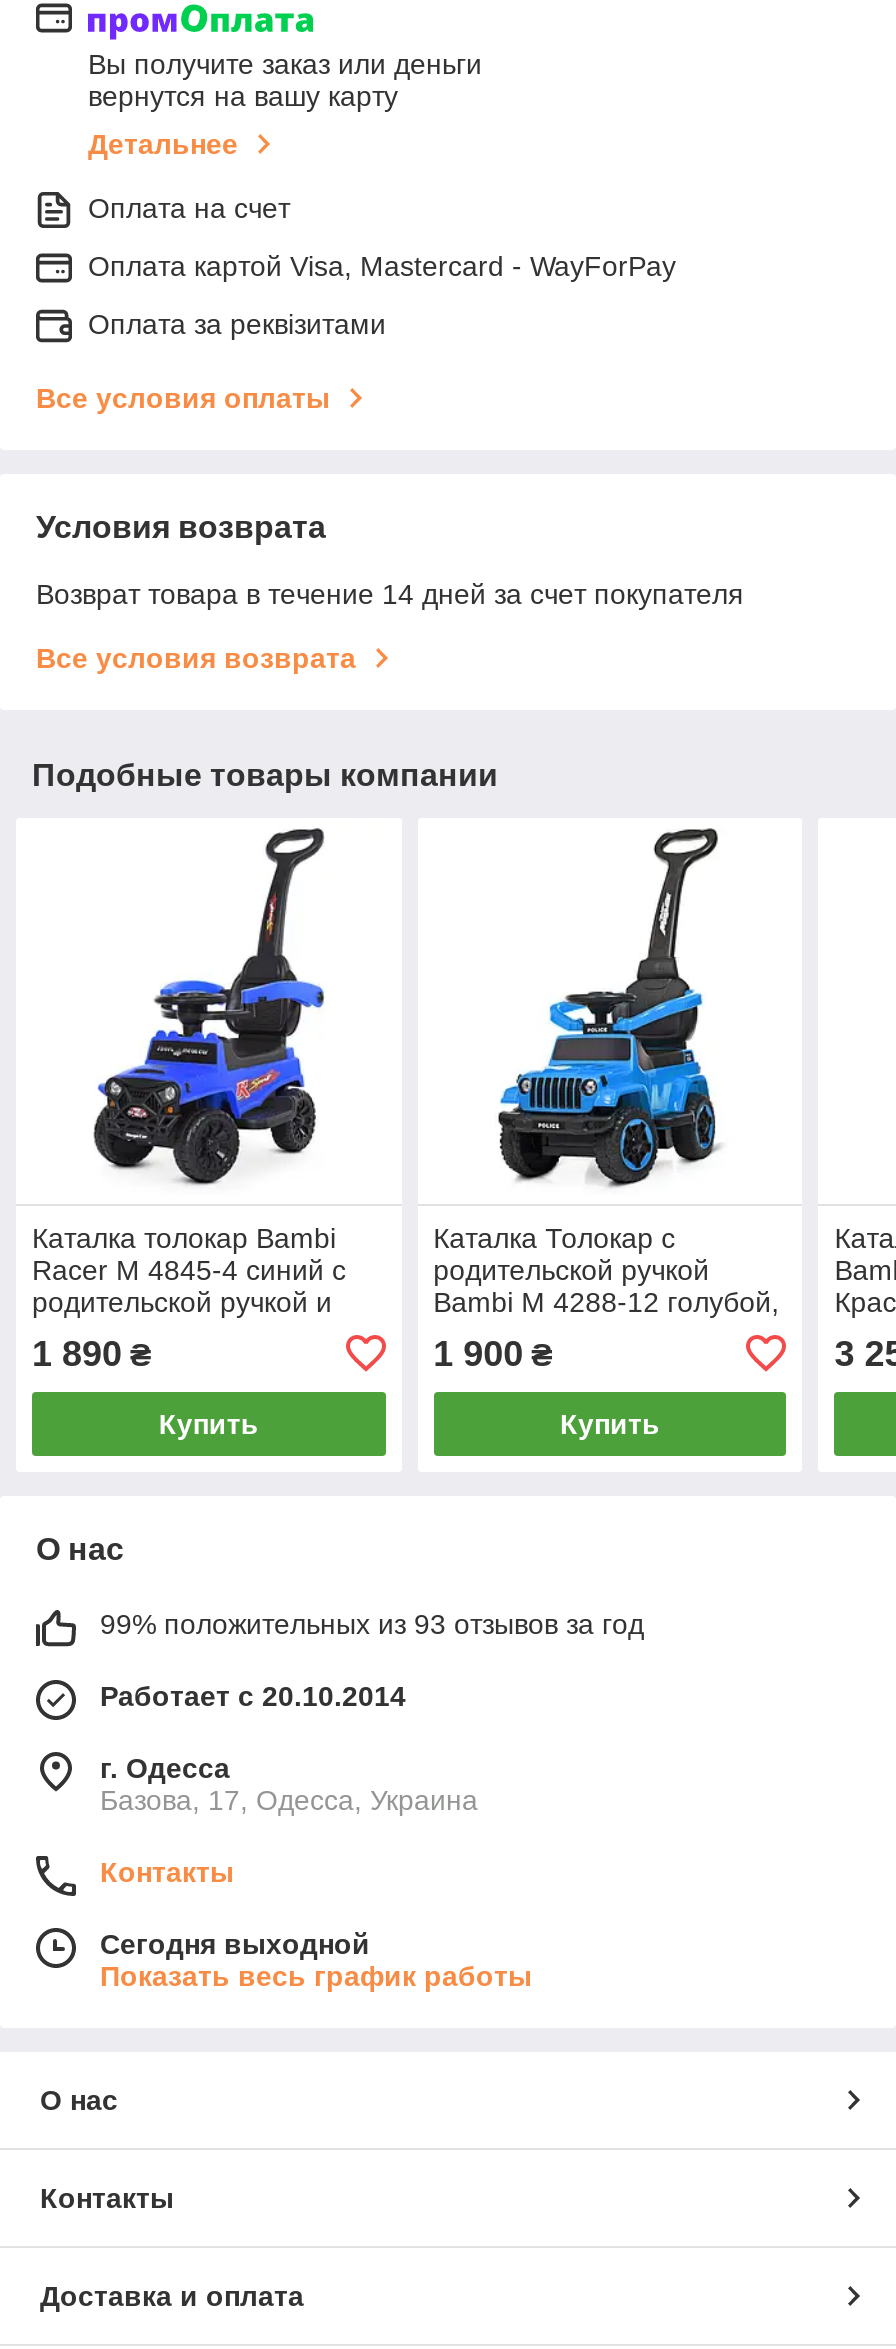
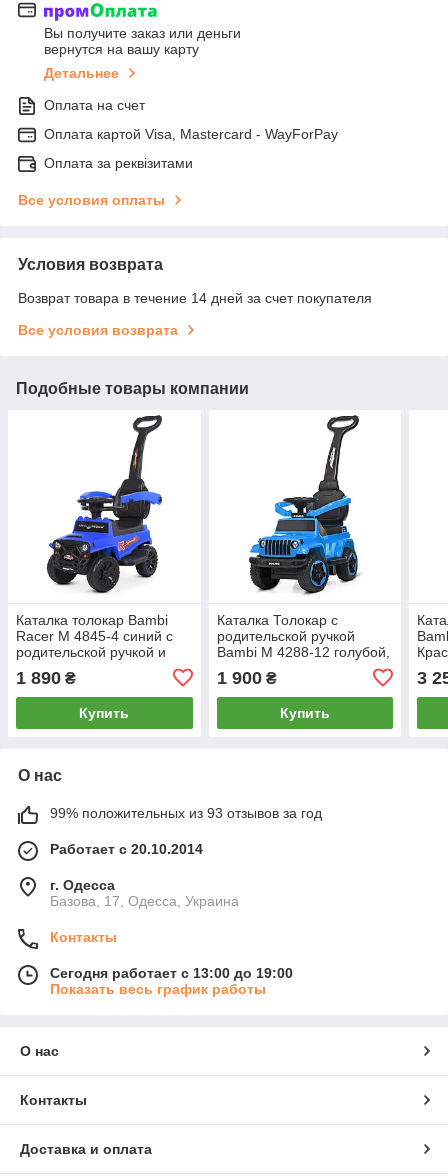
[100,1928,370,1960] Сегодня выходной -> [50,965,293,981] Сегодня работает с 13:00 до 19:00

